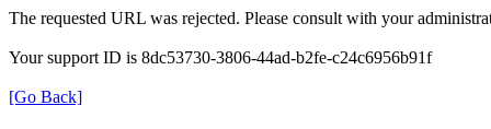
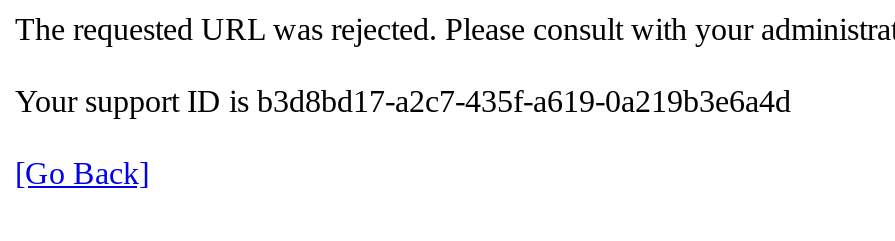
[9,48,432,67] Your support ID is 8dc53730-3806-44ad-b2fe-c24c6956b91f -> [15,84,791,118] Your support ID is b3d8bd17-a2c7-435f-a619-0a219b3e6a4d

